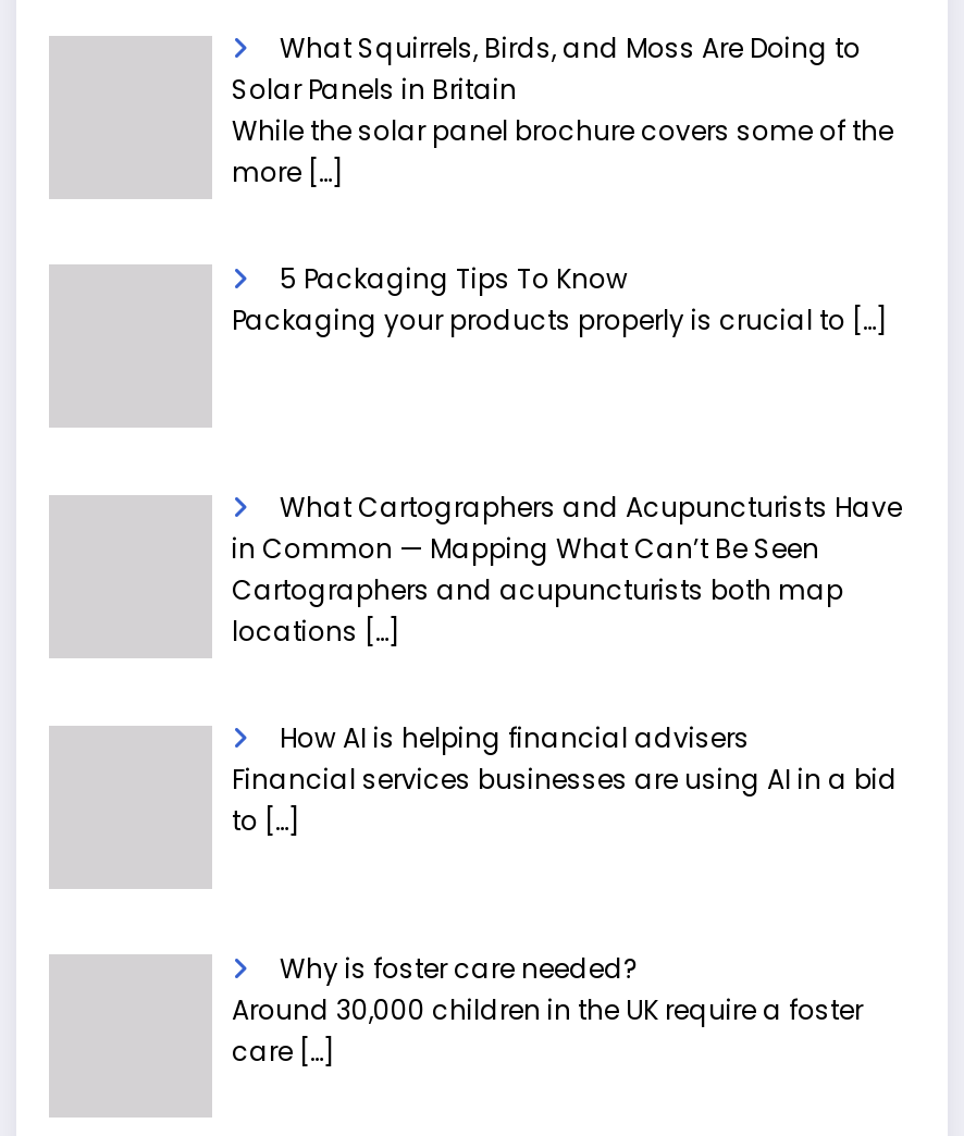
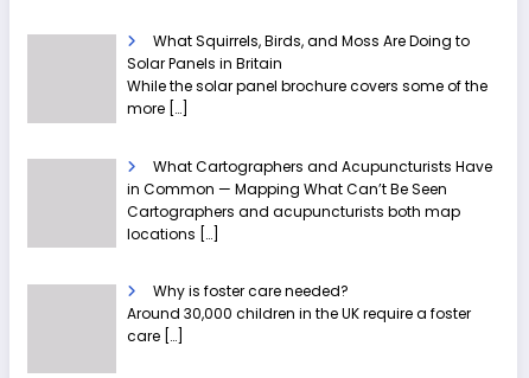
[232,259,889,337] 5 Packaging Tips To Know | Packaging your products properly is crucial to […] -> none
[232,719,898,838] How AI is helping financial advisers | Financial services businesses are using AI in a bid | to […] -> none

